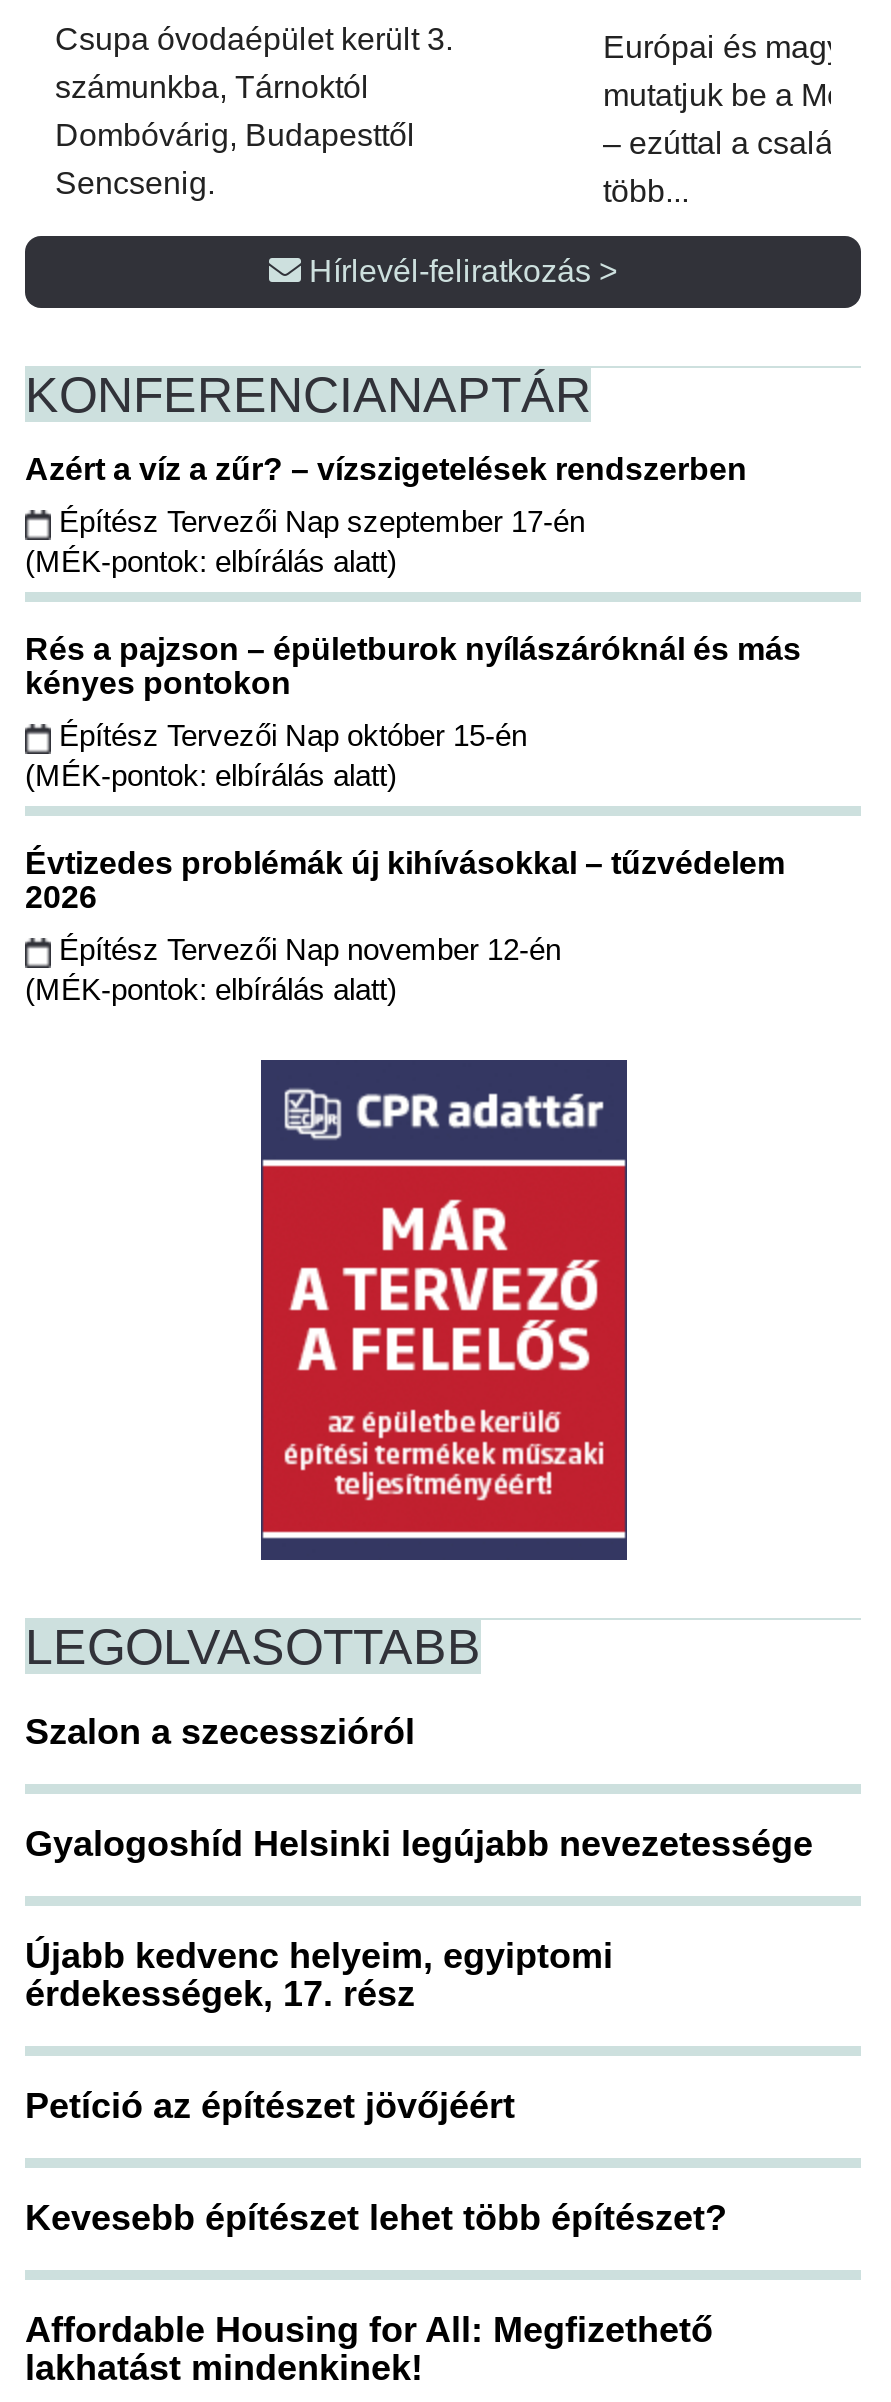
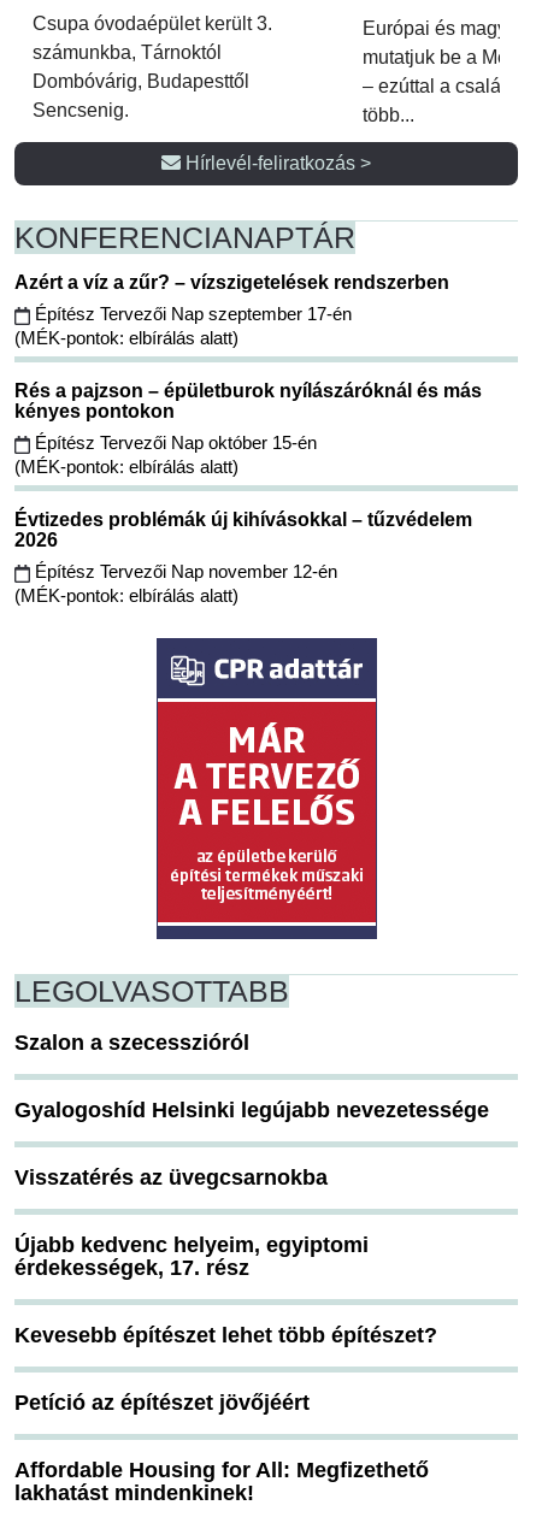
none -> [14,1166,328,1190] Visszatérés az üvegcsarnokba
moved [25,2087,515,2127] -> [14,1391,310,1415]: Petíció az építészet jövőjéért

